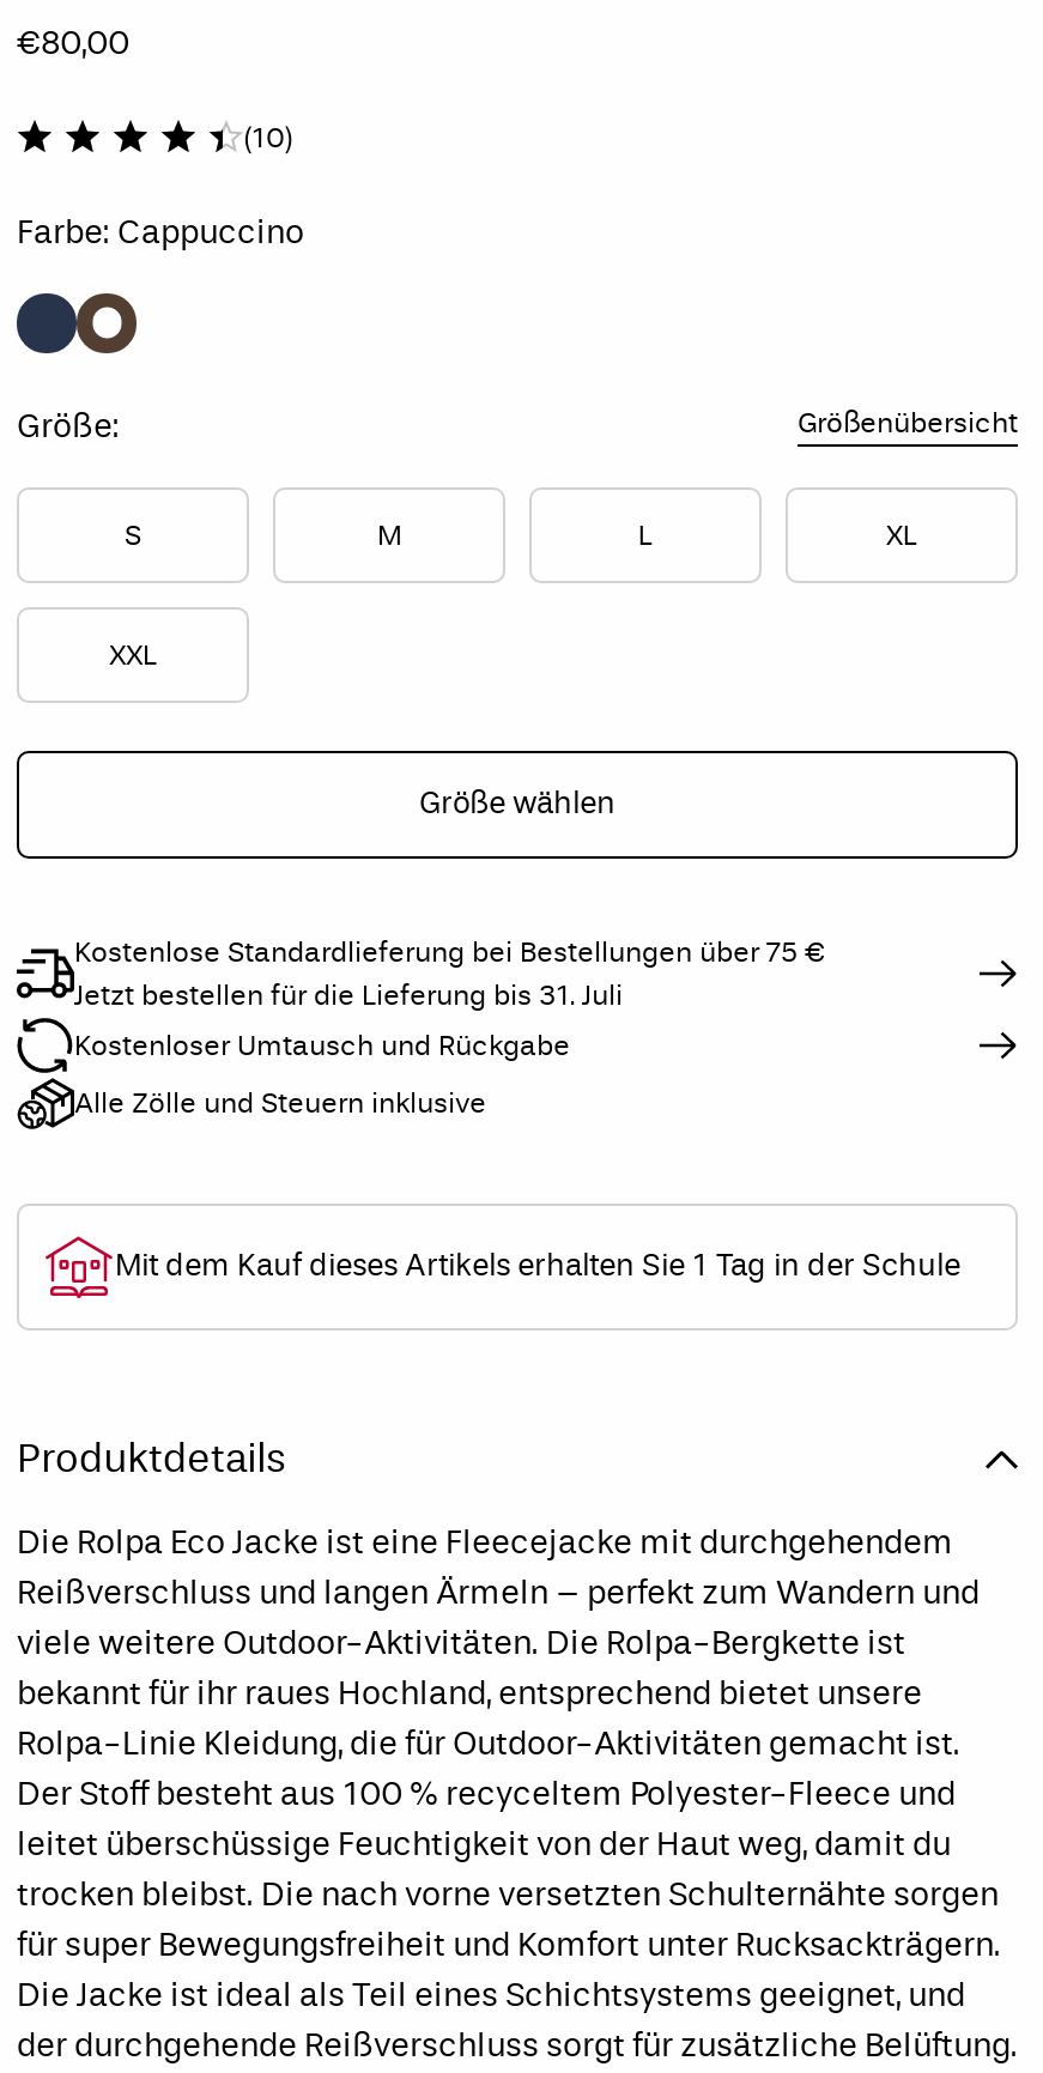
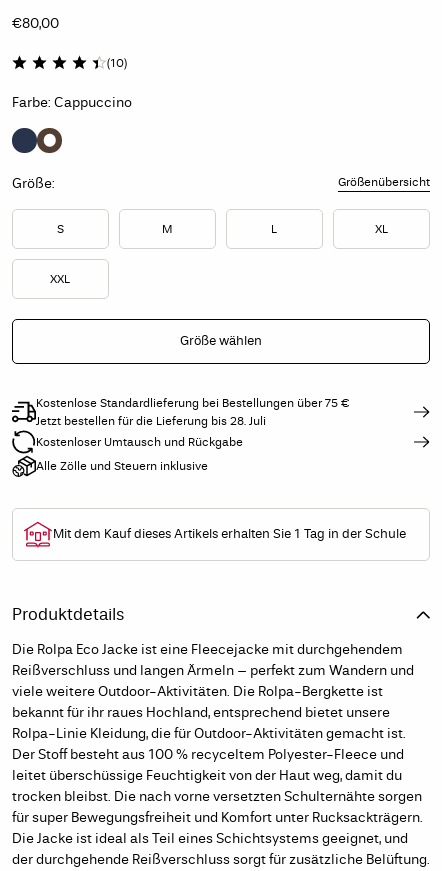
[74,978,623,1011] Jetzt bestellen für die Lieferung bis 31. Juli -> [36,414,266,428] Jetzt bestellen für die Lieferung bis 28. Juli

